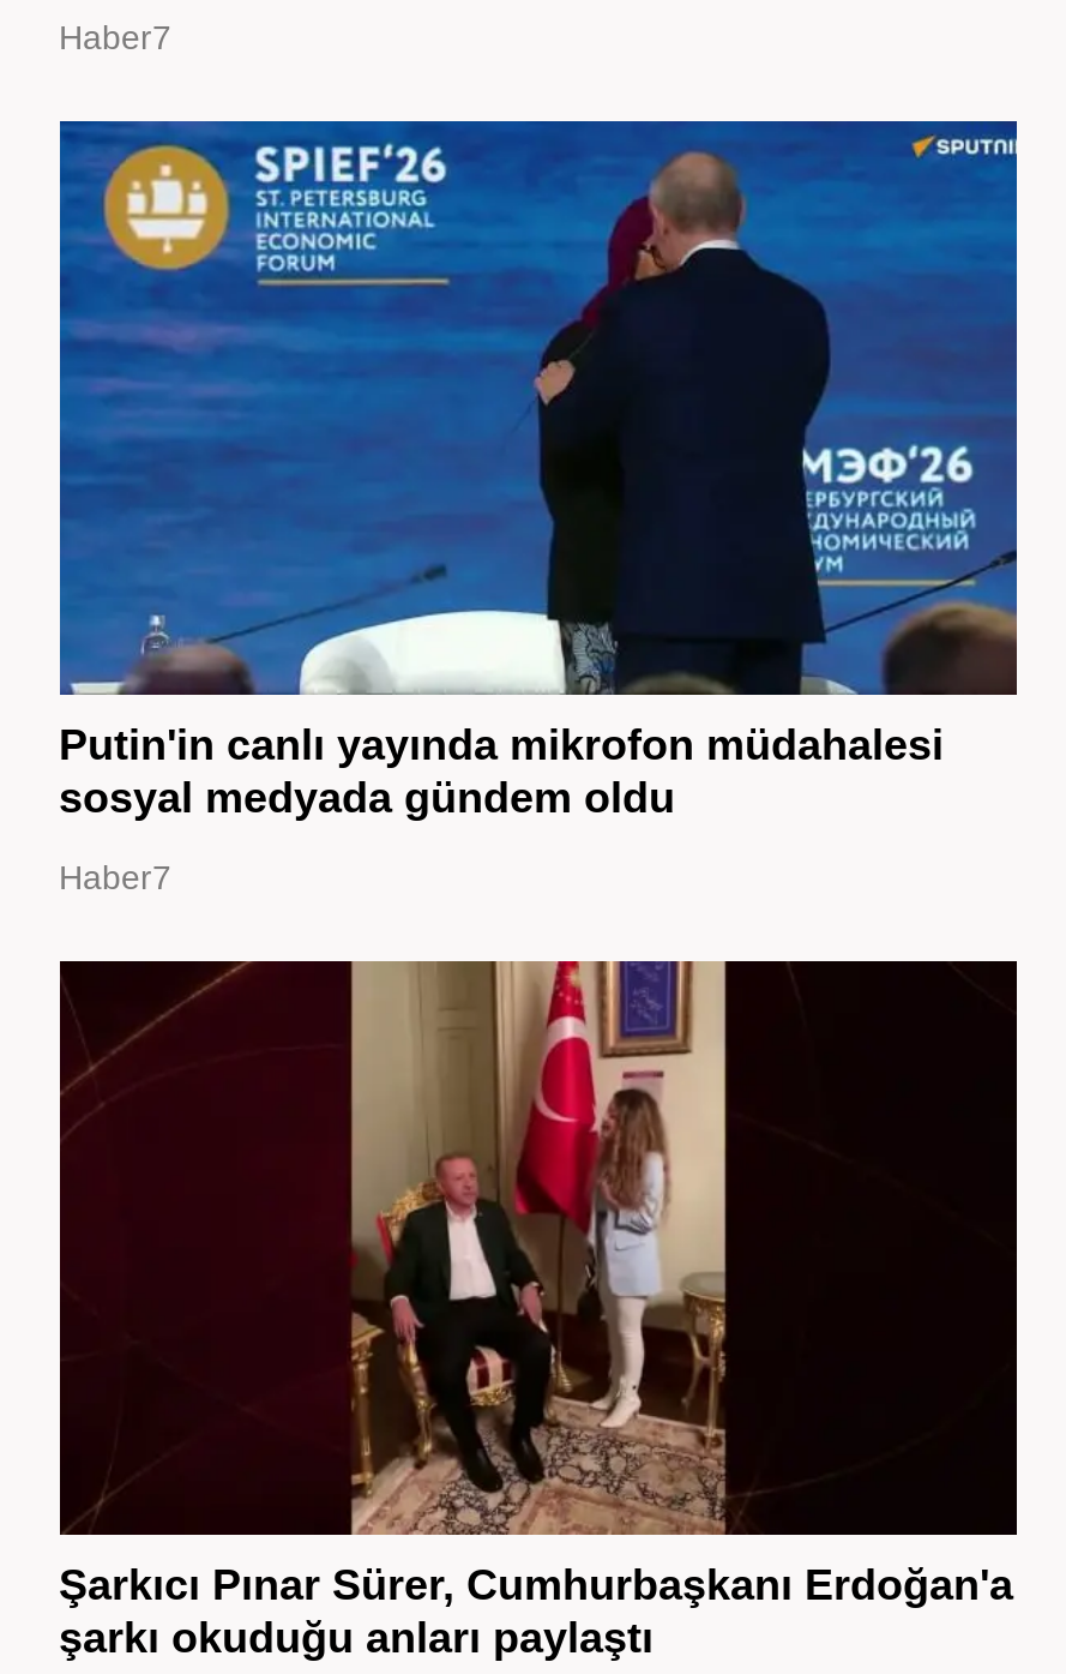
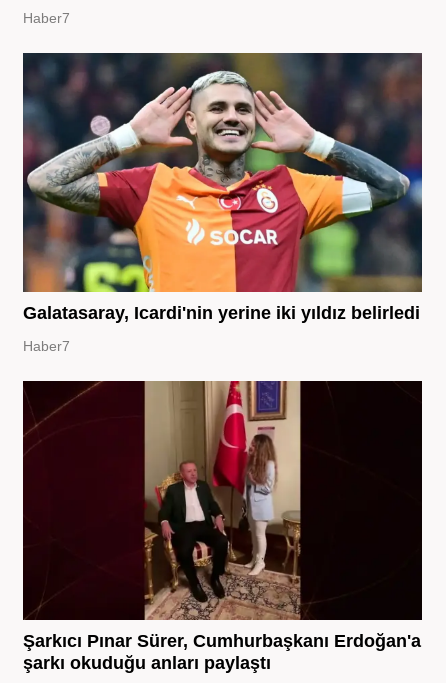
[58,119,1019,822] [image] | Putin'in canlı yayında mikrofon müdahalesi | sosyal medyada gündem oldu -> [22,52,422,323] [image] | Galatasaray, Icardi'nin yerine iki yıldız belirledi

